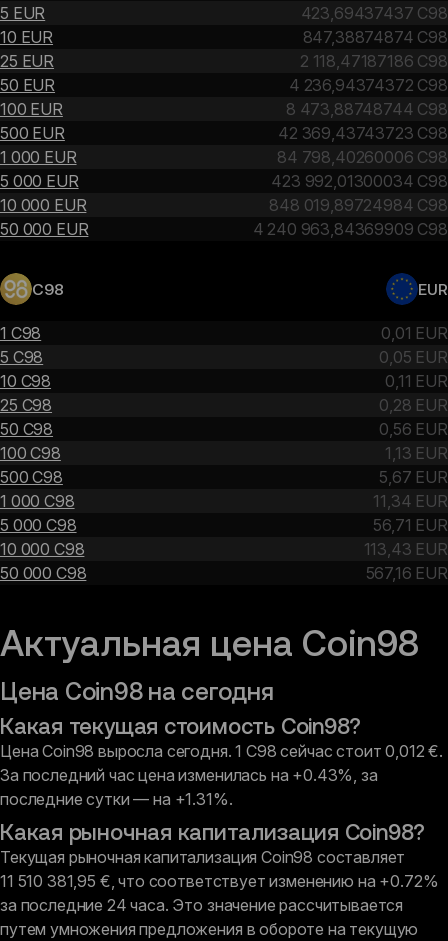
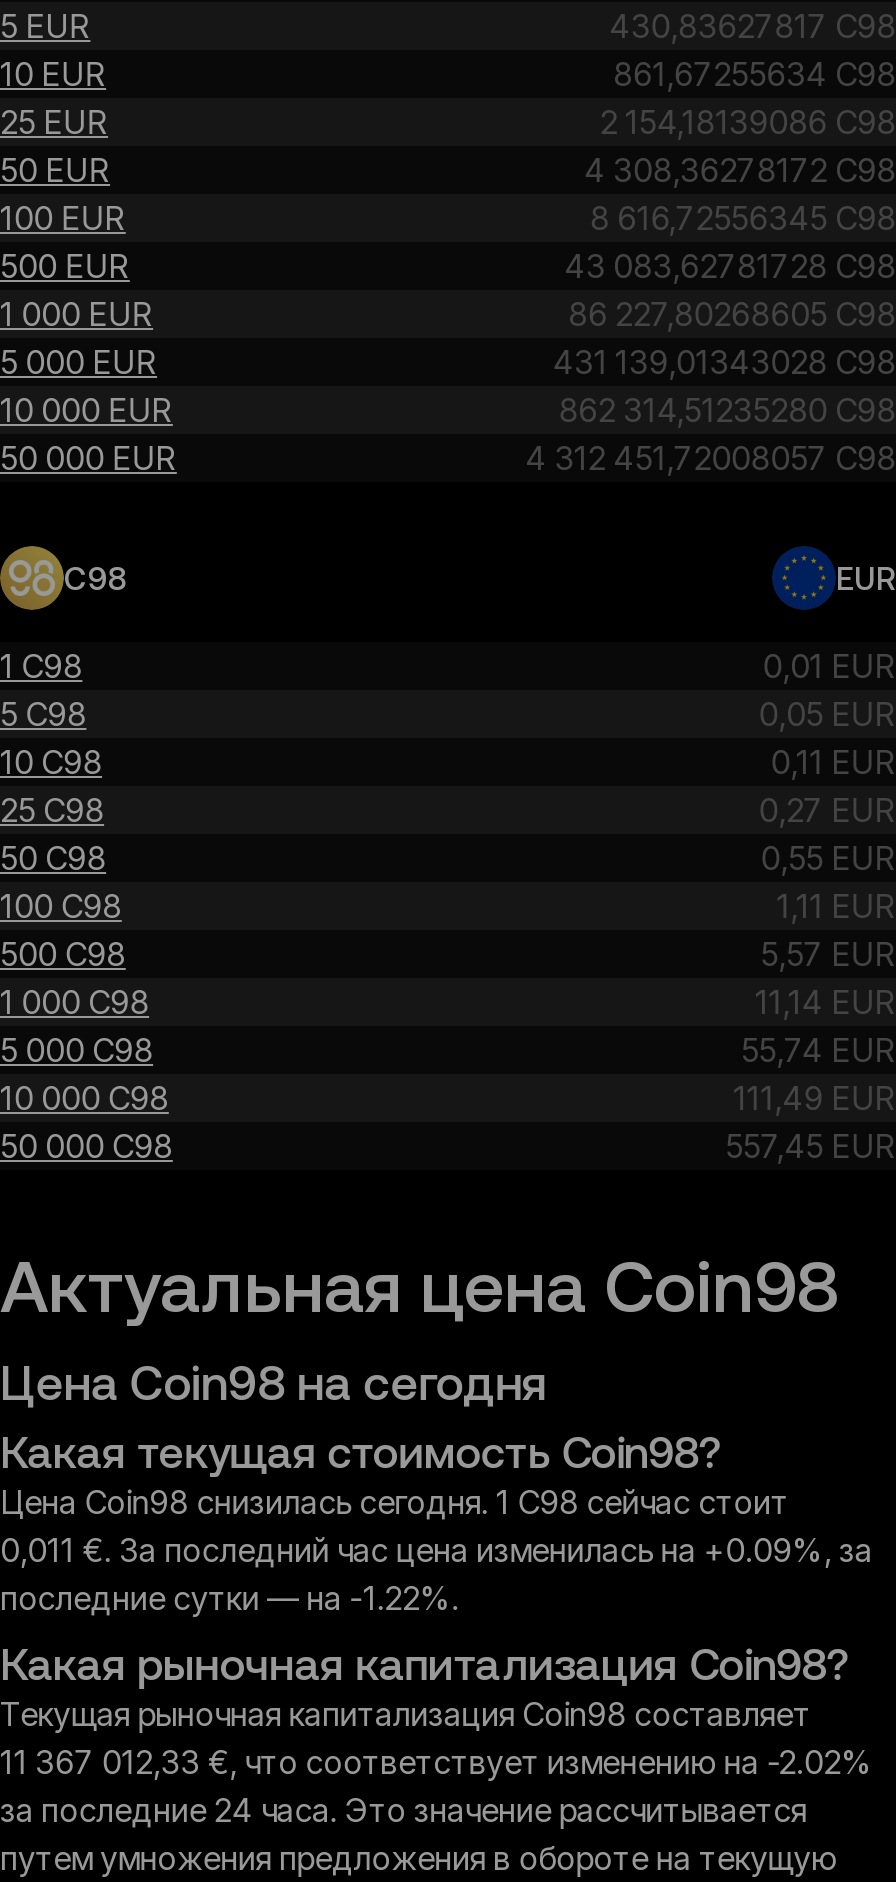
[300,3,448,23] 423,69437437 C98 -> [609,6,896,46] 430,83627817 C98
[302,27,448,47] 847,38874874 C98 -> [613,54,896,94] 861,67255634 C98
[300,51,448,71] 2 118,47187186 C98 -> [600,102,896,142] 2 154,18139086 C98
[289,75,448,95] 4 236,94374372 C98 -> [584,150,896,190] 4 308,36278172 C98
[286,99,448,119] 8 473,88748744 C98 -> [590,198,896,238] 8 616,72556345 C98
[278,123,448,143] 42 369,43743723 C98 -> [564,246,896,286] 43 083,62781728 C98
[277,147,448,167] 84 798,40260006 C98 -> [568,294,896,334] 86 227,80268605 C98
[271,171,448,191] 423 992,01300034 C98 -> [552,342,896,382] 431 139,01343028 C98
[269,195,448,215] 848 019,89724984 C98 -> [558,390,896,430] 862 314,51235280 C98
[252,219,448,239] 4 240 963,84369909 C98 -> [525,438,896,478] 4 312 451,72008057 C98
[379,395,448,415] 0,28 EUR -> [759,790,896,830] 0,27 EUR
[379,419,448,439] 0,56 EUR -> [761,838,896,878] 0,55 EUR
[385,443,448,463] 1,13 EUR -> [777,886,896,926] 1,11 EUR
[379,467,448,487] 5,67 EUR -> [761,934,896,974] 5,57 EUR
[373,491,448,511] 11,34 EUR -> [755,982,896,1022] 11,14 EUR
[373,515,448,535] 56,71 EUR -> [741,1030,896,1070] 55,74 EUR
[364,539,448,559] 113,43 EUR -> [733,1078,896,1118] 111,49 EUR
[366,563,448,583] 567,16 EUR -> [725,1126,896,1166] 557,45 EUR
[0,741,443,809] Цена Coin98 выросла сегодня. 1 C98 сейчас стоит 0,012 €. | За последний час цена изменилась на +0.43%, за | последние сутки — на +1.31%. -> [0,1482,872,1618] Цена Coin98 снизилась сегодня. 1 C98 сейчас стоит | 0,011 €. За последний час цена изменилась на +0.09%, за | последние сутки — на -1.22%.
[0,871,438,891] 11 510 381,95 €, что соответствует изменению на +0.72% -> [0,1742,873,1782] 11 367 012,33 €, что соответствует изменению на -2.02%

